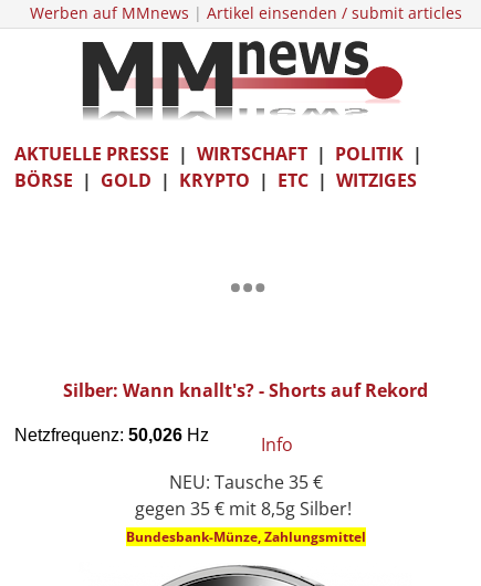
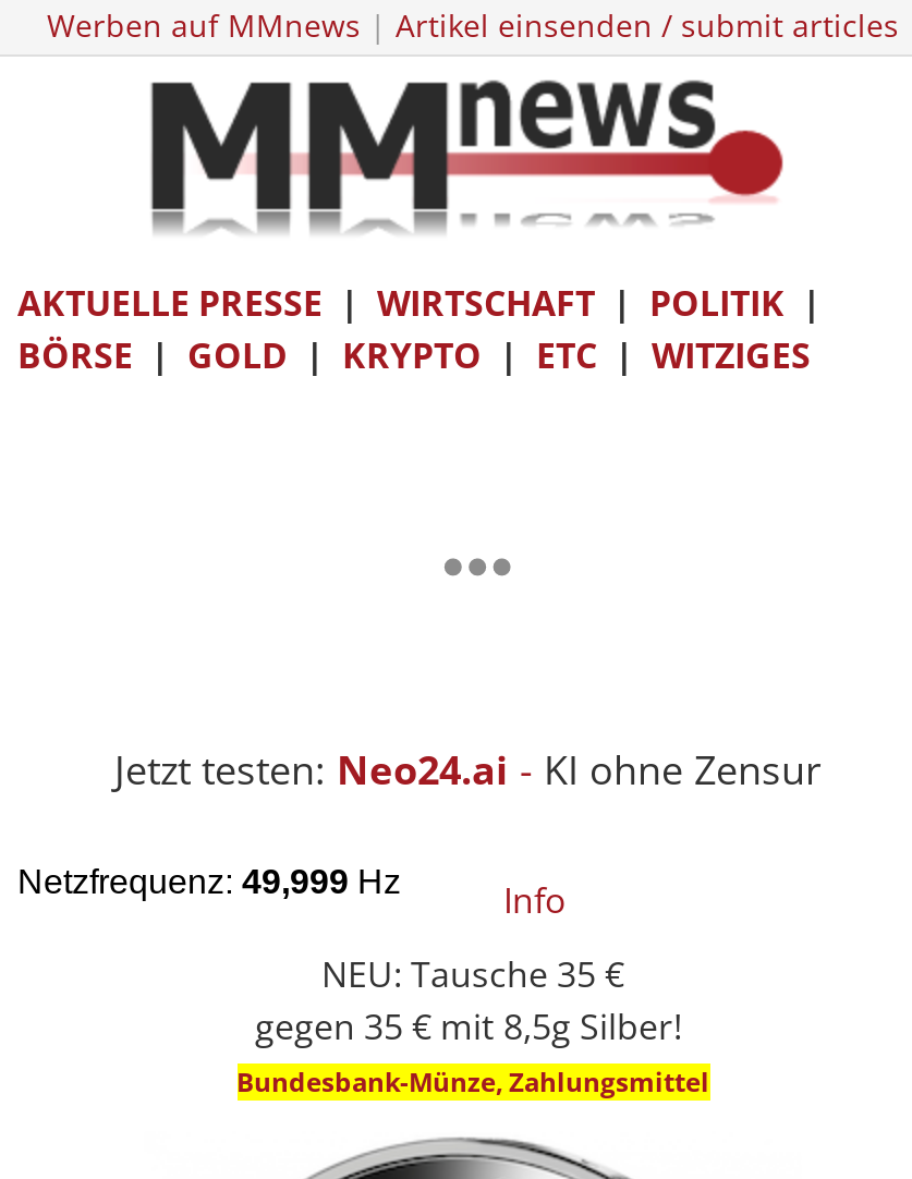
[63,378,428,402] Silber: Wann knallt's? - Shorts auf Rekord -> [114,743,831,795] Jetzt testen: Neo24.ai - KI ohne Zensur

